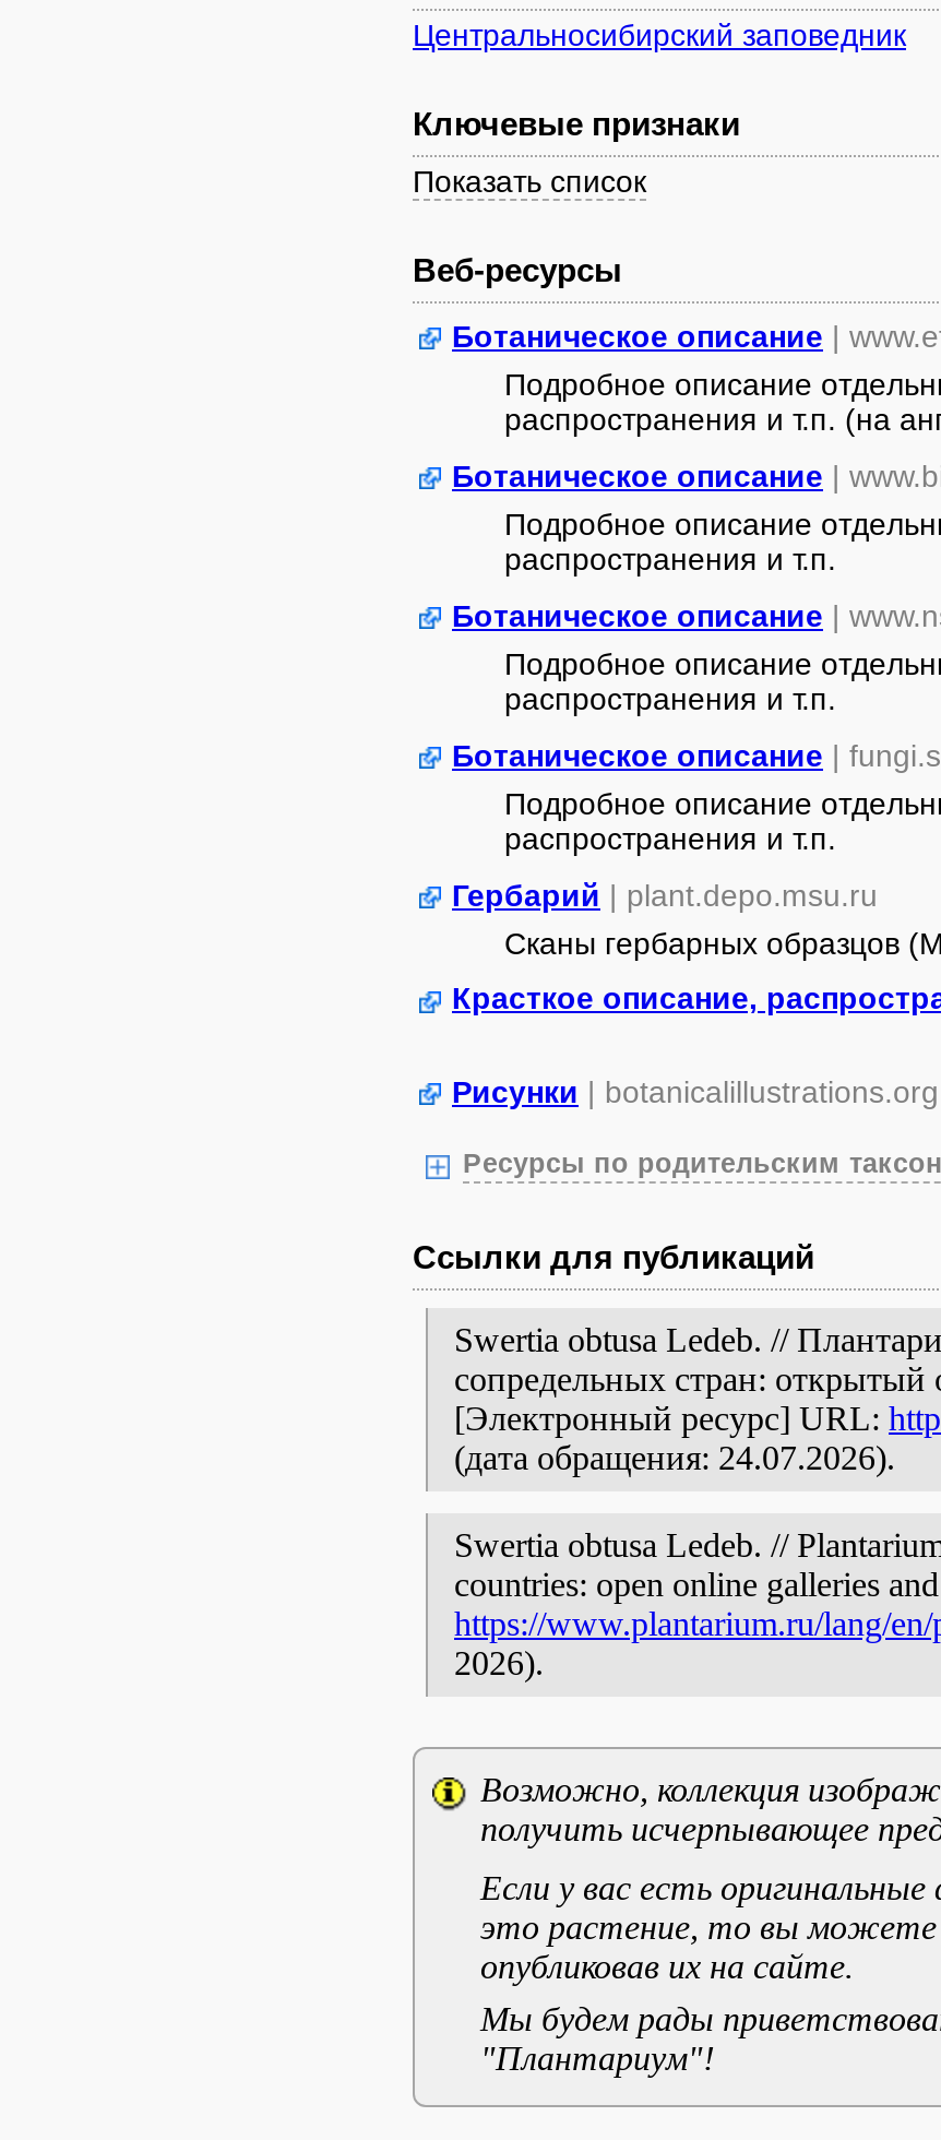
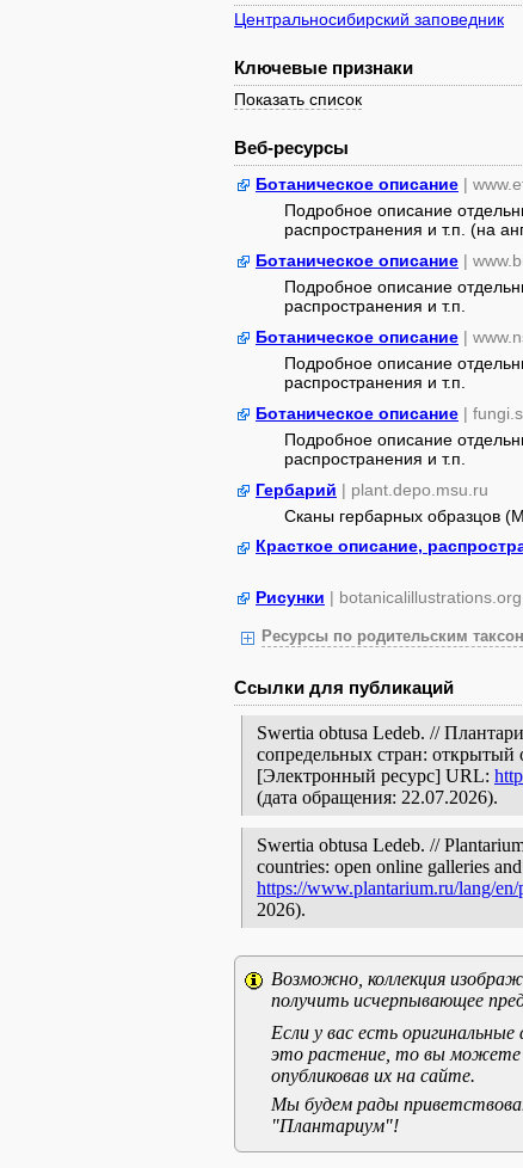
[454,1439,895,1476] (дата обращения: 24.07.2026). -> [257,787,498,807] (дата обращения: 22.07.2026).

